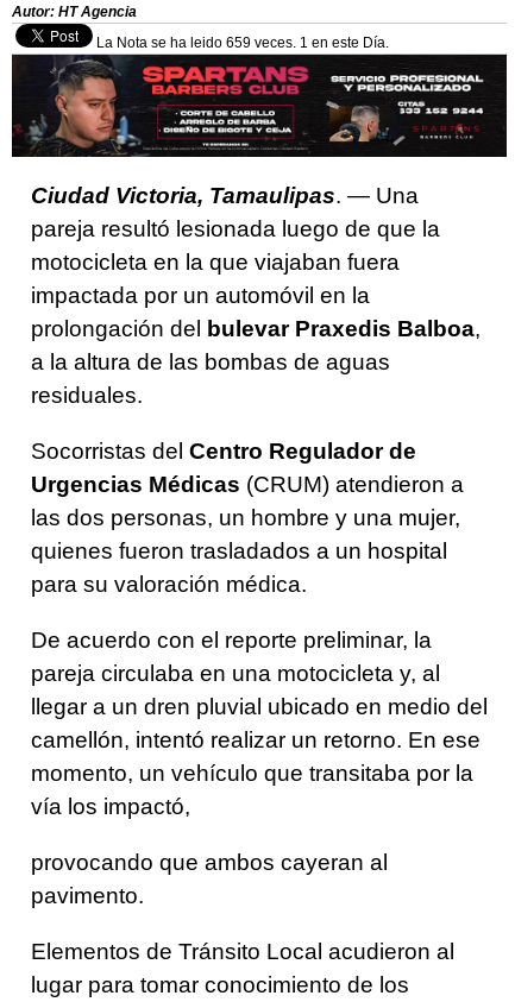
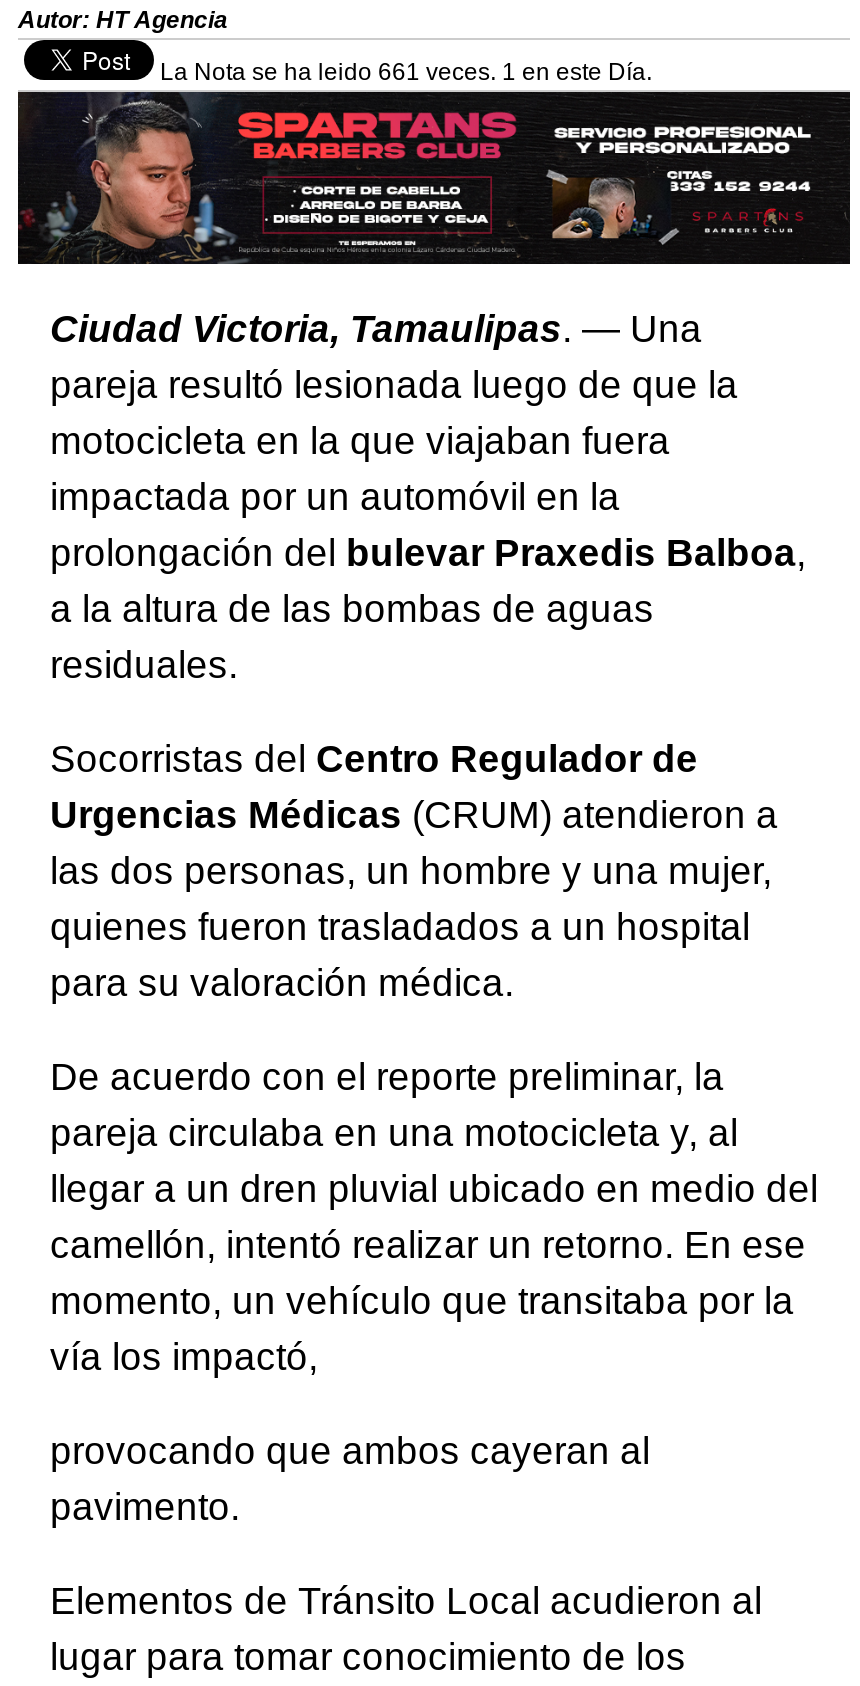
[93,34,389,51] La Nota se ha leido 659 veces. 1 en este Día. -> [154,57,652,85] La Nota se ha leido 661 veces. 1 en este Día.

